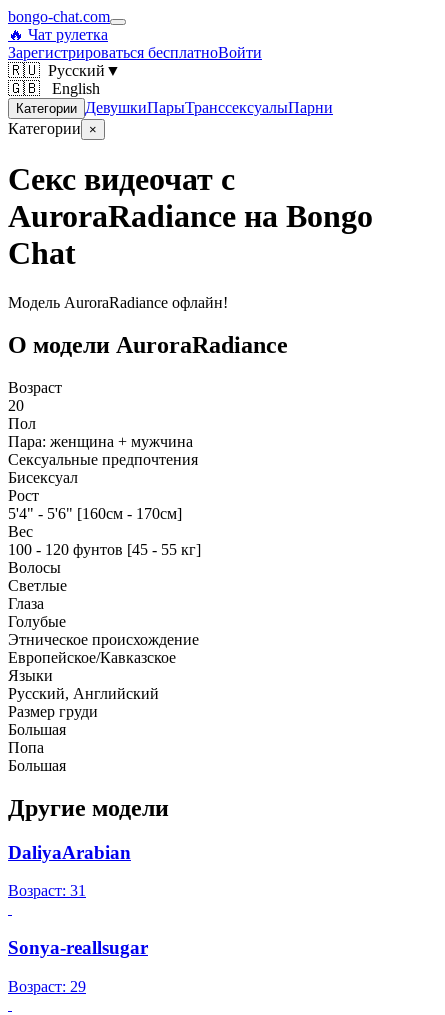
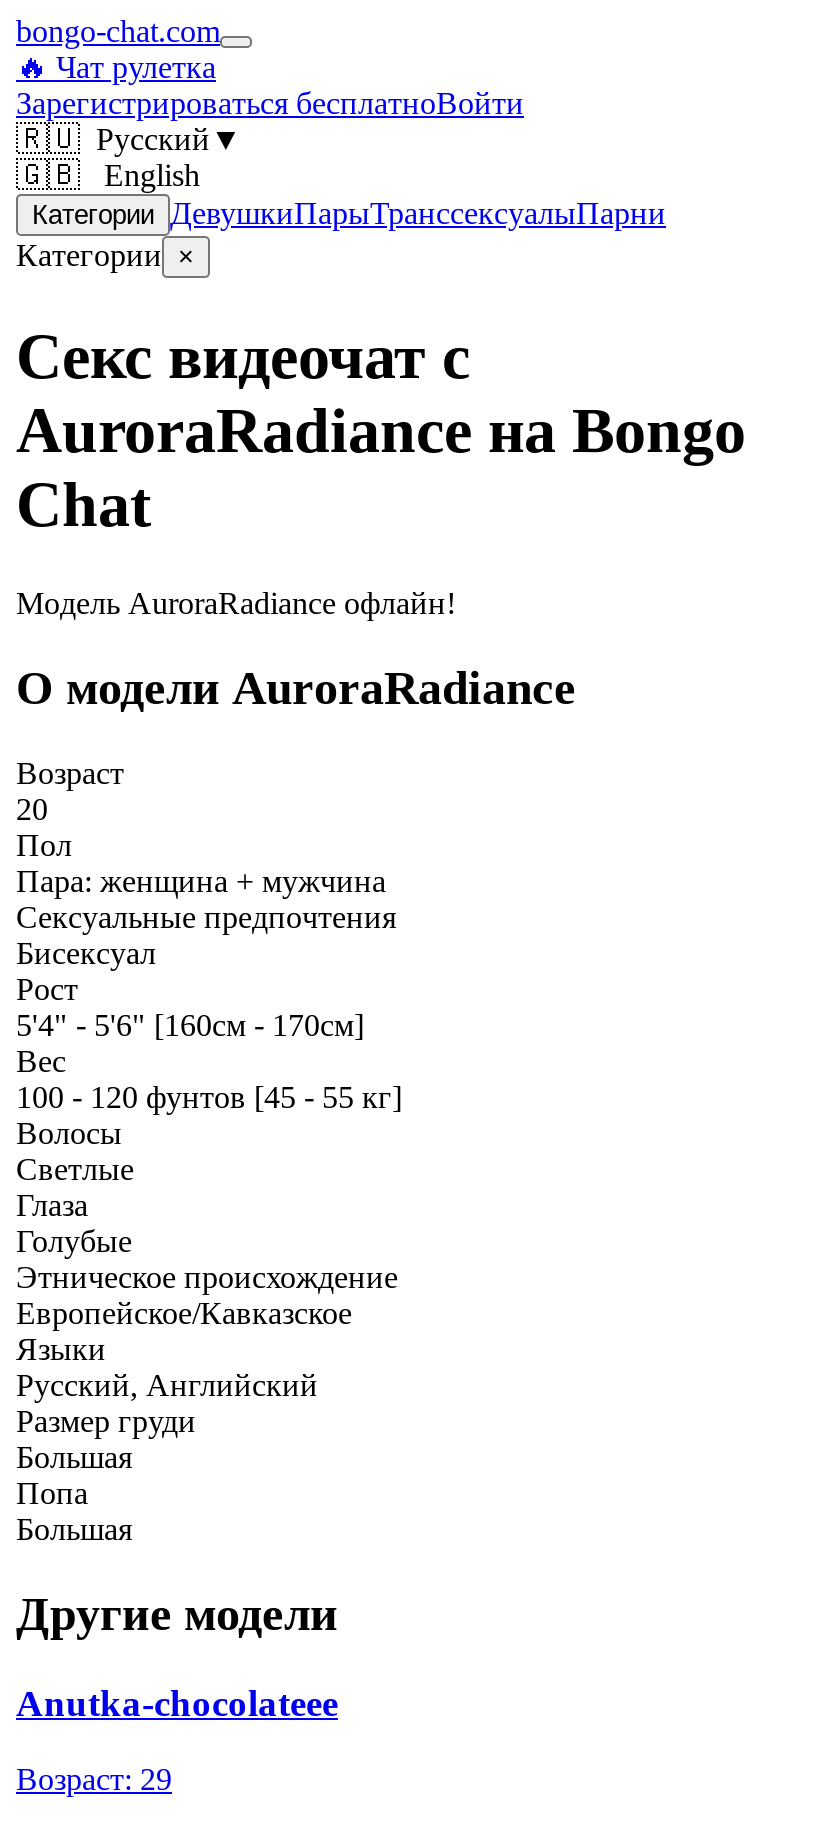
[8,841,148,958] DaliyaArabian | Возраст: 31 | Sonya-reallsugar -> [16,1681,338,1723] Anutka-chocolateee

